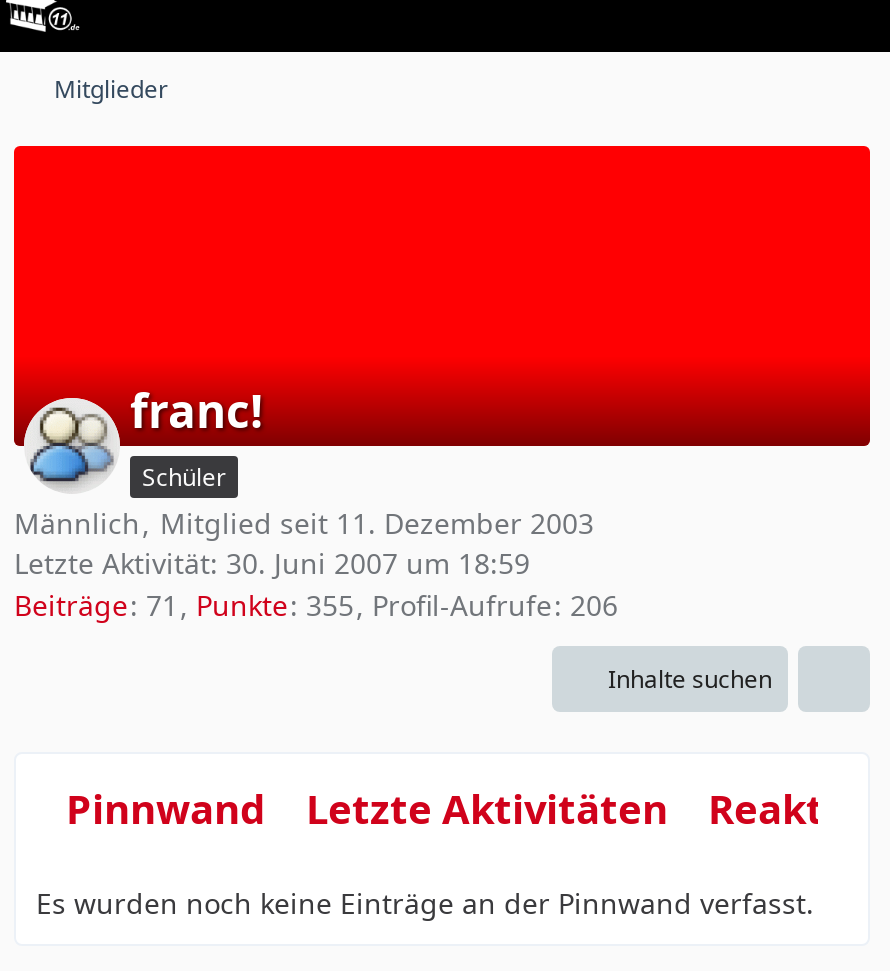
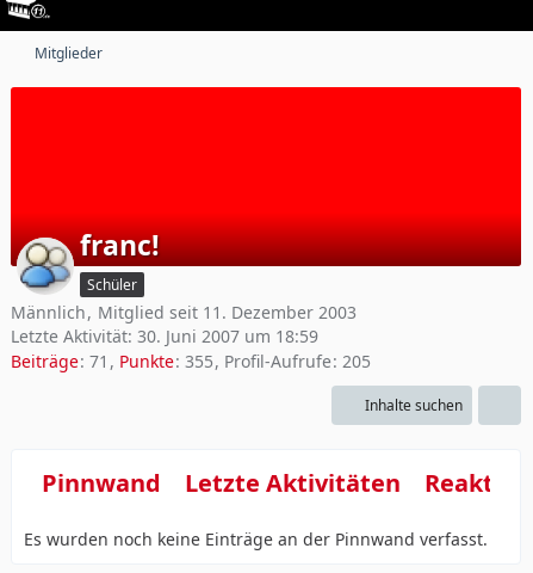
[14,586,618,624] Beiträge 71 Punkte 355 Profil-Aufrufe 206 -> [11,350,371,373] Beiträge 71 Punkte 355 Profil-Aufrufe 205

